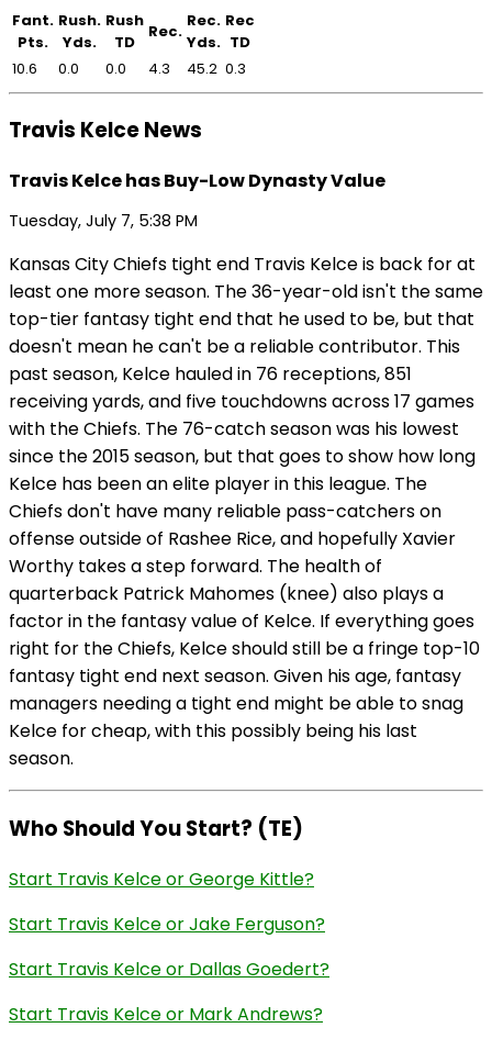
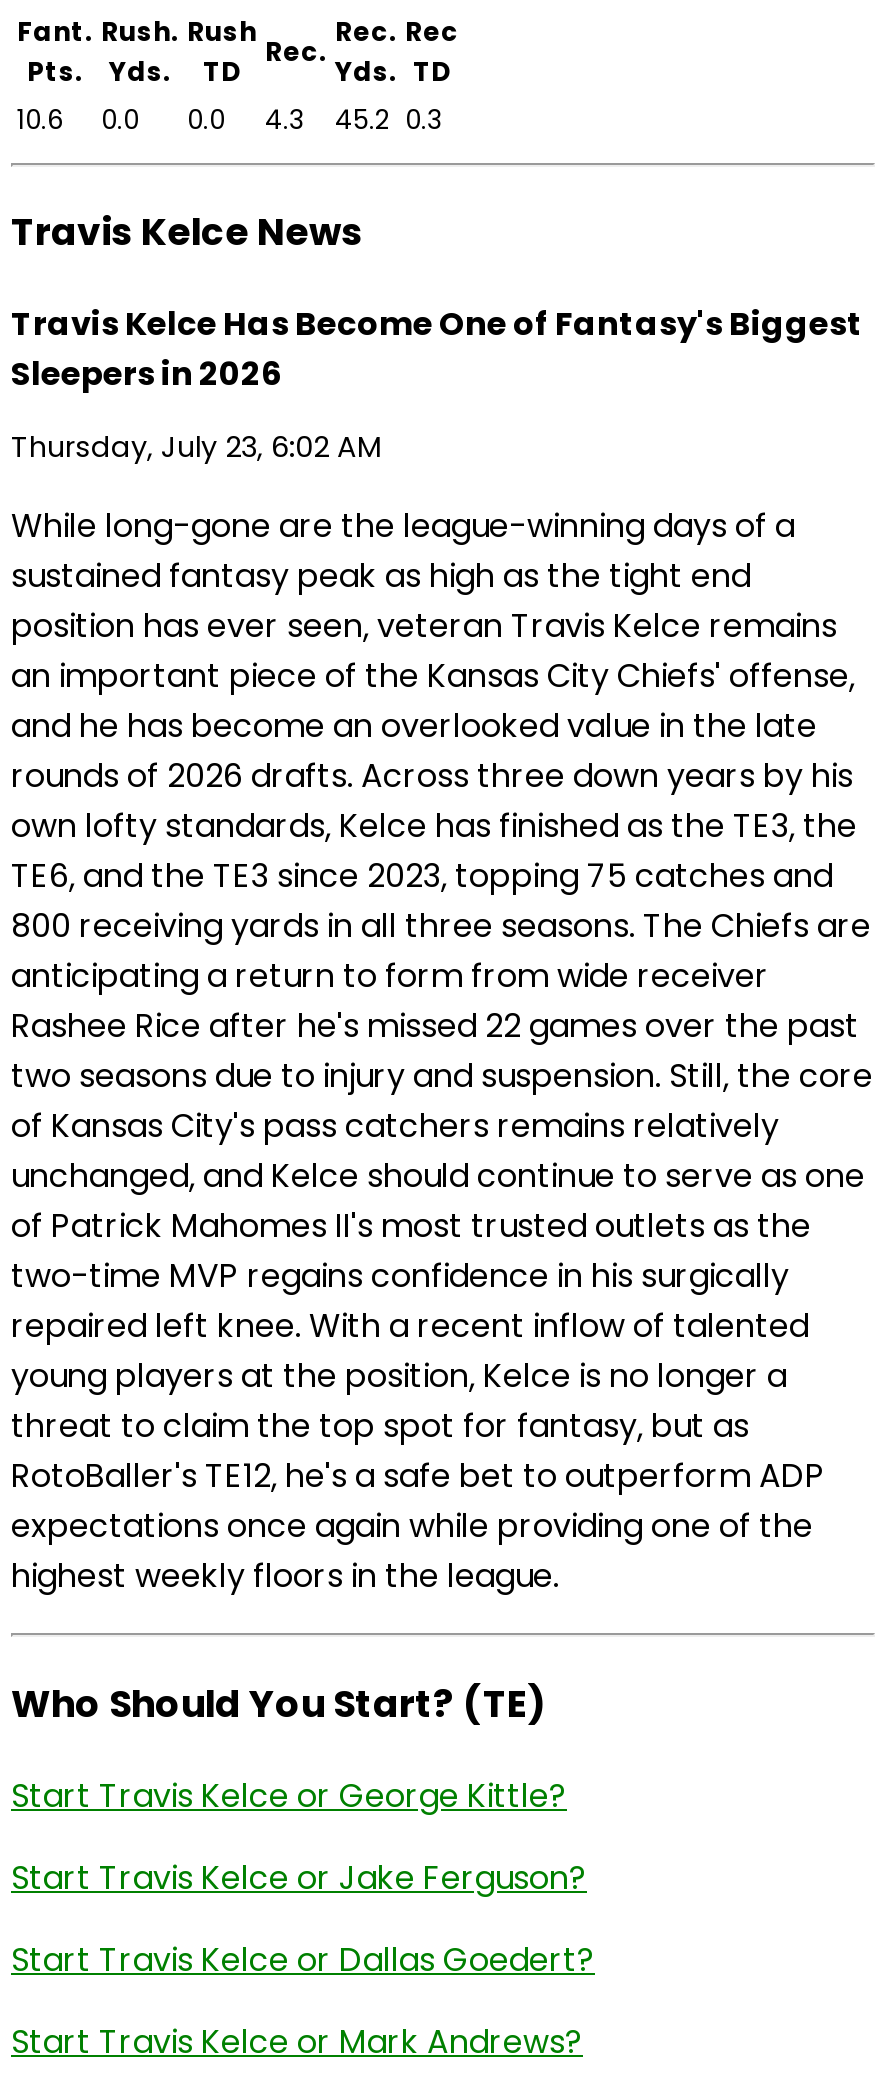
[9,168,385,193] Travis Kelce has Buy-Low Dynasty Value -> [11,301,863,397] Travis Kelce Has Become One of Fantasy's Biggest | Sleepers in 2026
[9,210,198,232] Tuesday, July 7, 5:38 PM -> [11,428,381,468] Thursday, July 23, 6:02 AM
[9,252,483,771] Kansas City Chiefs tight end Travis Kelce is back for at | least one more season. The 36-year-old isn't the same | top-tier fantasy tight end that he used to be, but that | doesn't mean he can't be a reliable contributor. This | past season, Kelce hauled in 76 receptions, 851 | receiving yards, and five touchdowns across 17 games | with the Chiefs. The 76-catch season was his lowest | since the 2015 season, but that goes to show how long | Kelce has been an elite player in this league. The | Chiefs don't have many reliable pass-catchers on | offense outside of Rashee Rice, and hopefully Xavier | Worthy takes a step forward. The health of | quarterback Patrick Mahomes (knee) also plays a | factor in the fantasy value of Kelce. If everything goes | right for the Chiefs, Kelce should still be a fringe top-10 | fantasy tight end next season. Given his age, fantasy | managers needing a tight end might be able to snag | Kelce for cheap, with this possibly being his last | season. -> [11,504,873,1600] While long-gone are the league-winning days of a | sustained fantasy peak as high as the tight end | position has ever seen, veteran Travis Kelce remains | an important piece of the Kansas City Chiefs' offense, | and he has become an overlooked value in the late | rounds of 2026 drafts. Across three down years by his | own lofty standards, Kelce has finished as the TE3, the | TE6, and the TE3 since 2023, topping 75 catches and | 800 receiving yards in all three seasons. The Chiefs are | anticipating a return to form from wide receiver | Rashee Rice after he's missed 22 games over the past | two seasons due to injury and suspension. Still, the core | of Kansas City's pass catchers remains relatively | unchanged, and Kelce should continue to serve as one | of Patrick Mahomes II's most trusted outlets as the | two-time MVP regains confidence in his surgically | repaired left knee. With a recent inflow of talented | young players at the position, Kelce is no longer a | threat to claim the top spot for fantasy, but as | RotoBaller's TE12, he's a safe bet to outperform ADP | expectations once again while providing one of the | highest weekly floors in the league.

